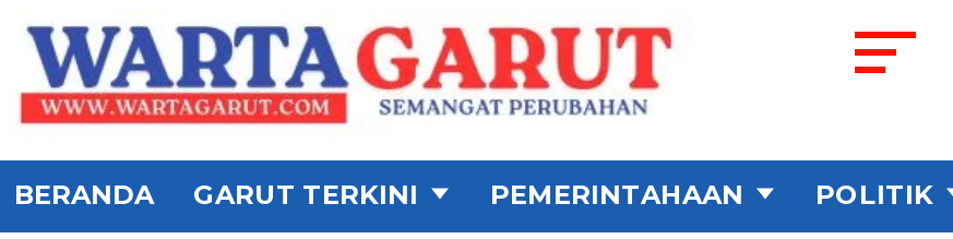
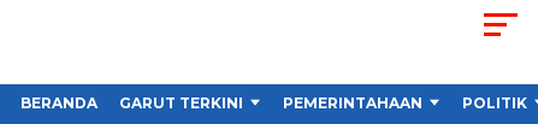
[19,23,674,126] [image] -> none

